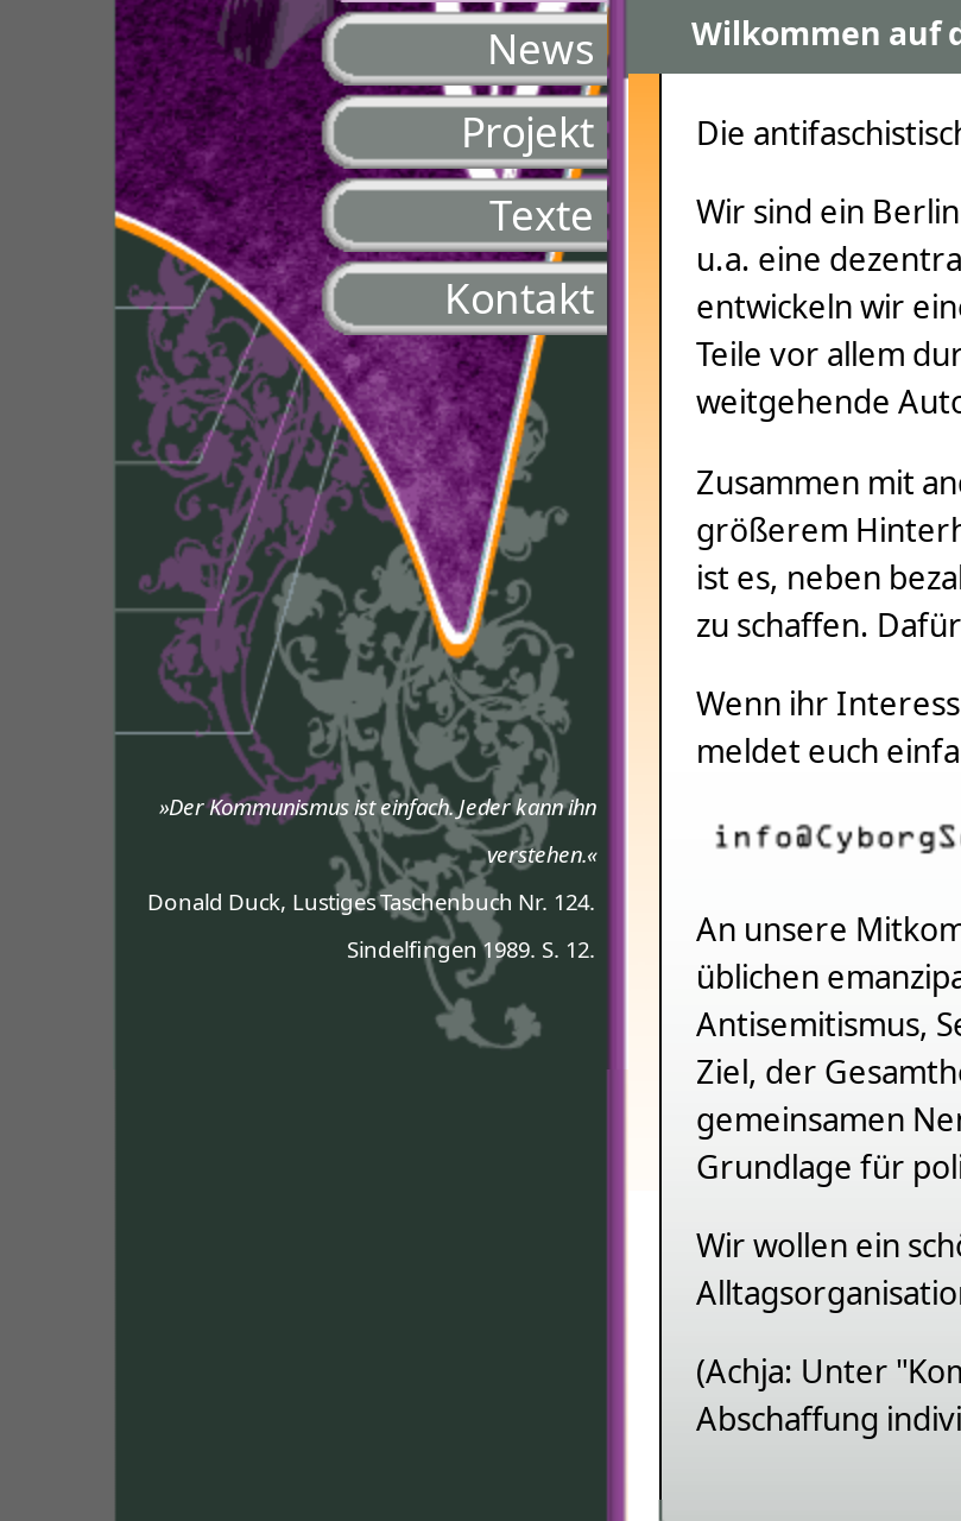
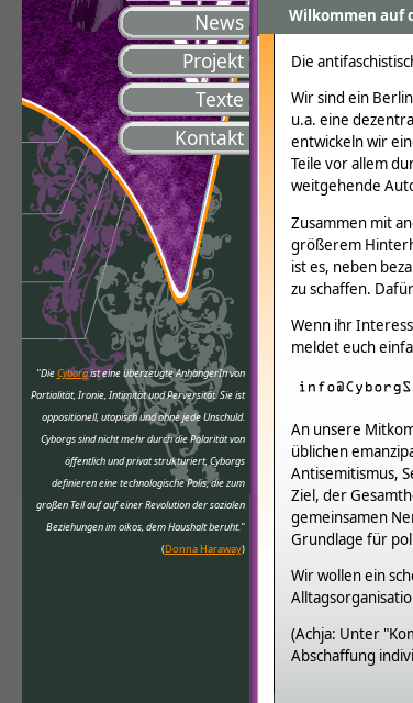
[147,792,596,966] »Der Kommunismusist einfach. Jeder kann ihn | verstehen.« | Donald Duck, Lustiges Taschenbuch Nr. 124. | Sindelfingen 1989. S. 12. -> [30,366,244,556] "Die Cyborg ist eine überzeugte AnhängerIn von | Partialität, Ironie, Intimität und Perversität. Sie ist | oppositionell, utopisch und ohne jede Unschuld. | Cyborgs sind nicht mehr durch die Polarität von | öffentlich und privat strukturiert, Cyborgs | definieren eine technologische Polis, die zum | großen Teil auf auf einer Revolution der sozialen | Beziehungen im oikos, dem Haushalt beruht." | (Donna Haraway)

